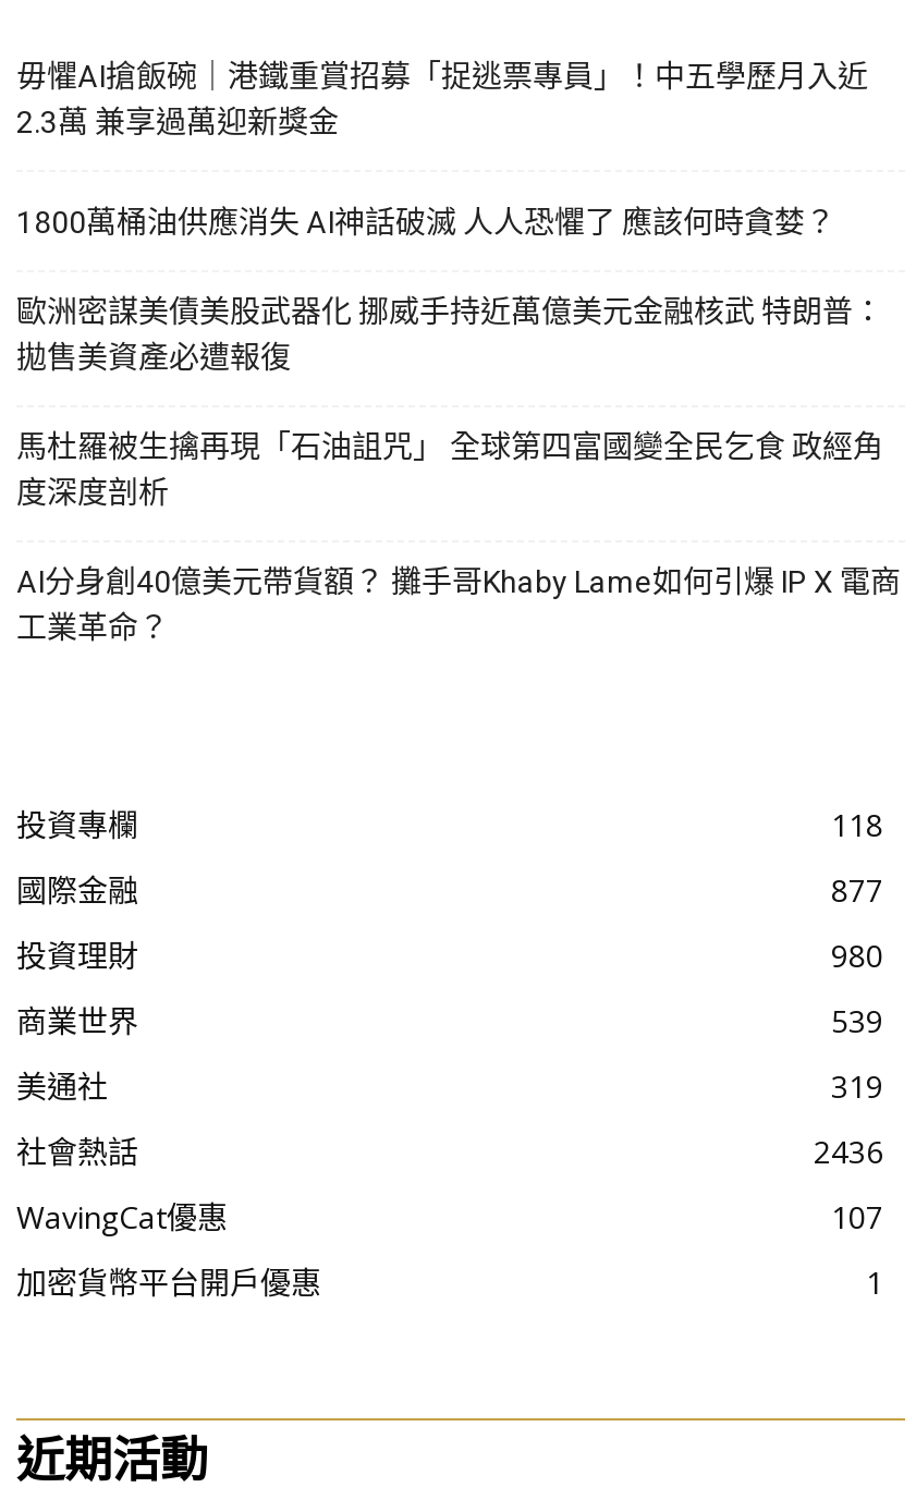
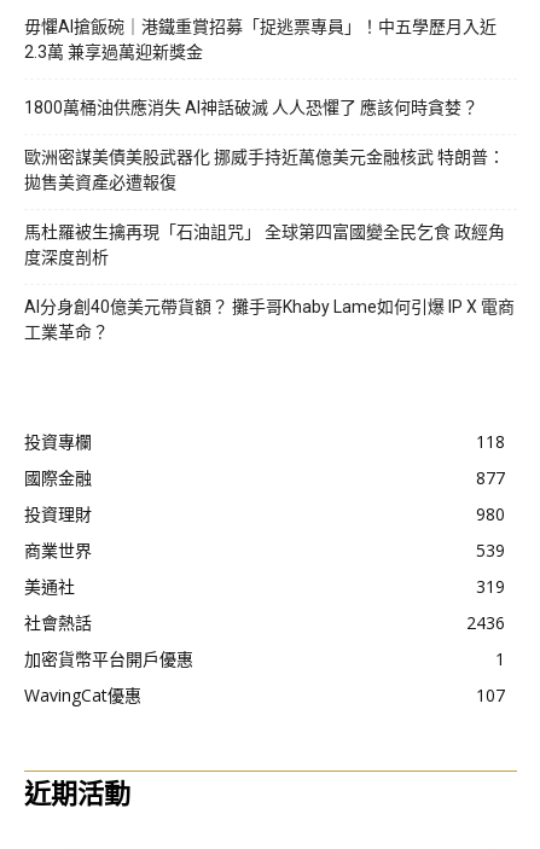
moved [16,1197,883,1239] -> [24,684,505,707]: WavingCat優惠 | 107
moved [16,1263,883,1304] -> [24,648,505,671]: 加密貨幣平台開戶優惠 | 1

